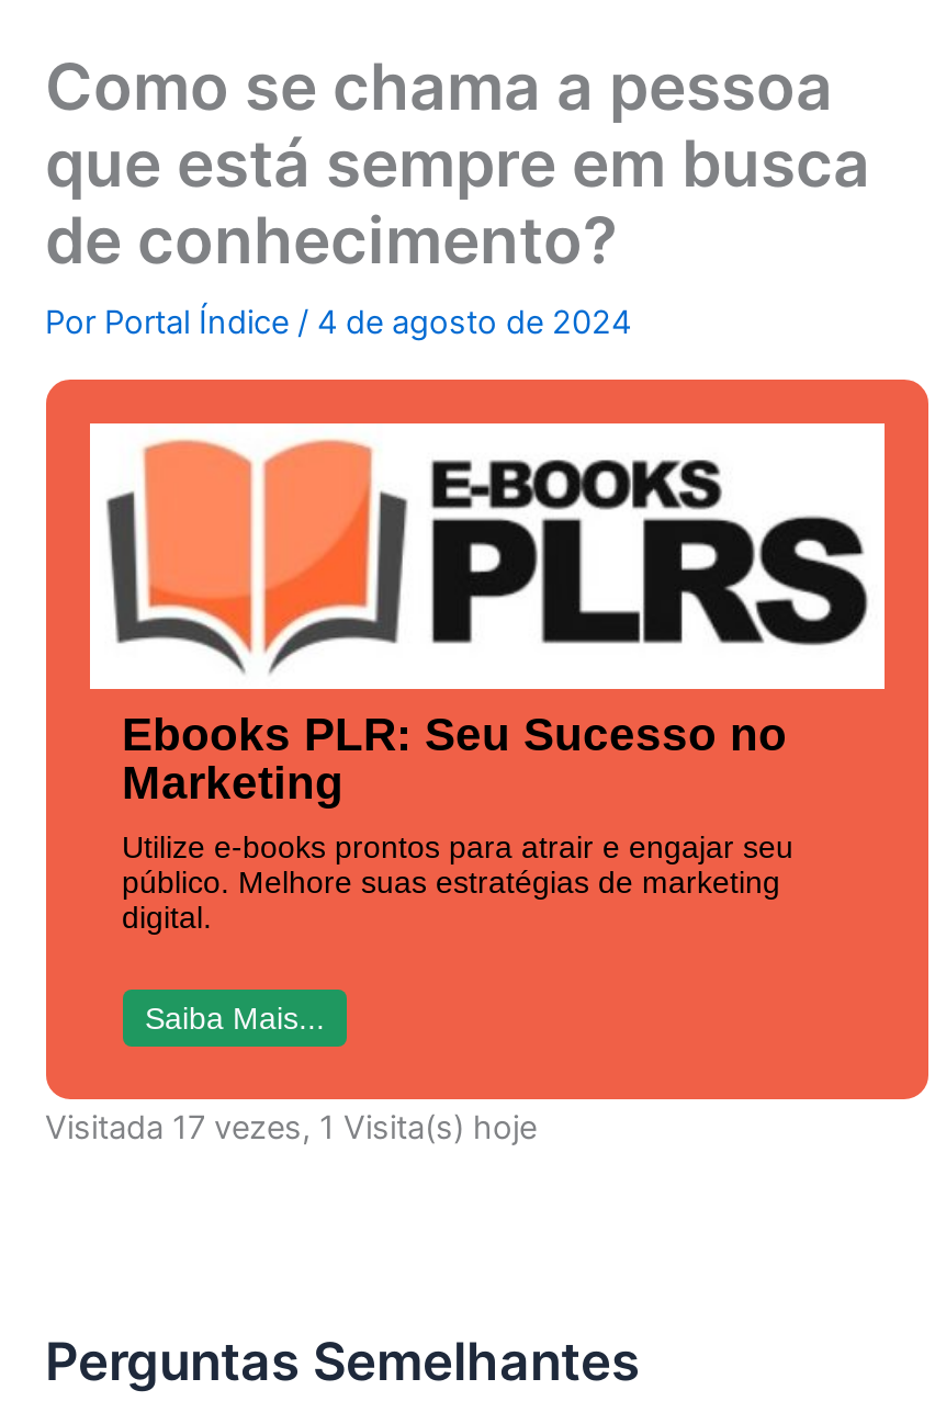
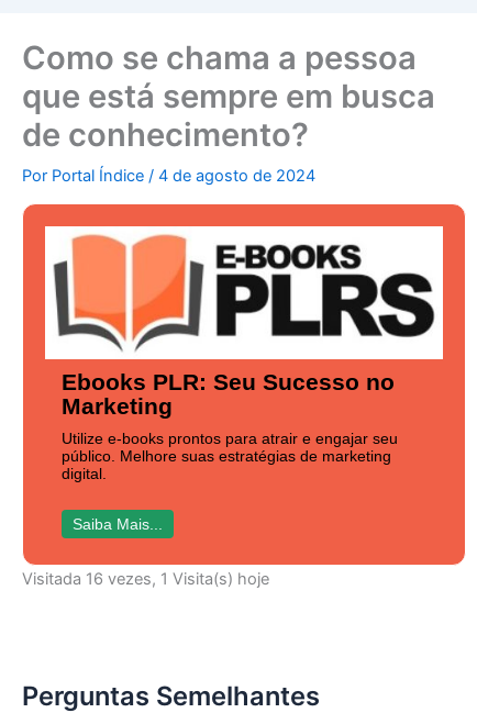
[45,1108,537,1148] Visitada 17 vezes, 1 Visita(s) hoje -> [23,569,270,589] Visitada 16 vezes, 1 Visita(s) hoje

